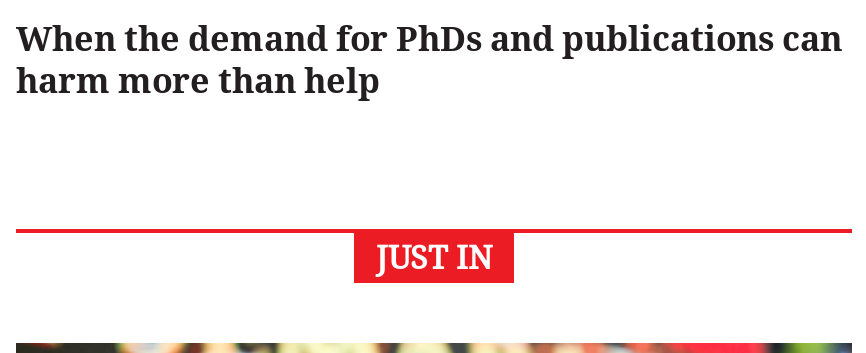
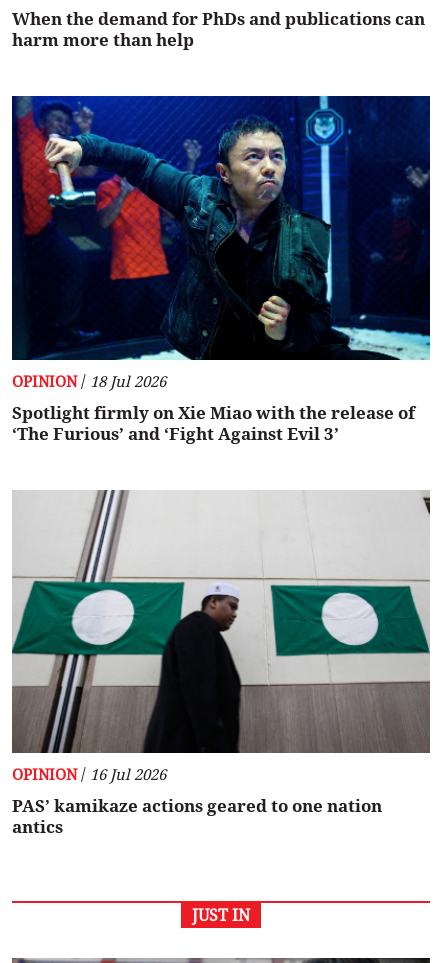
none -> [11,95,431,444] [image] | OPINION / 18 Jul 2026 | Spotlight firmly on Xie Miao with the release of | ‘The Furious’ and ‘Fight Against Evil 3’
none -> [12,489,430,837] [image] | OPINION / 16 Jul 2026 | PAS’ kamikaze actions geared to one nation | antics

